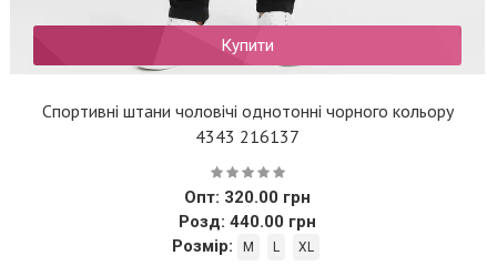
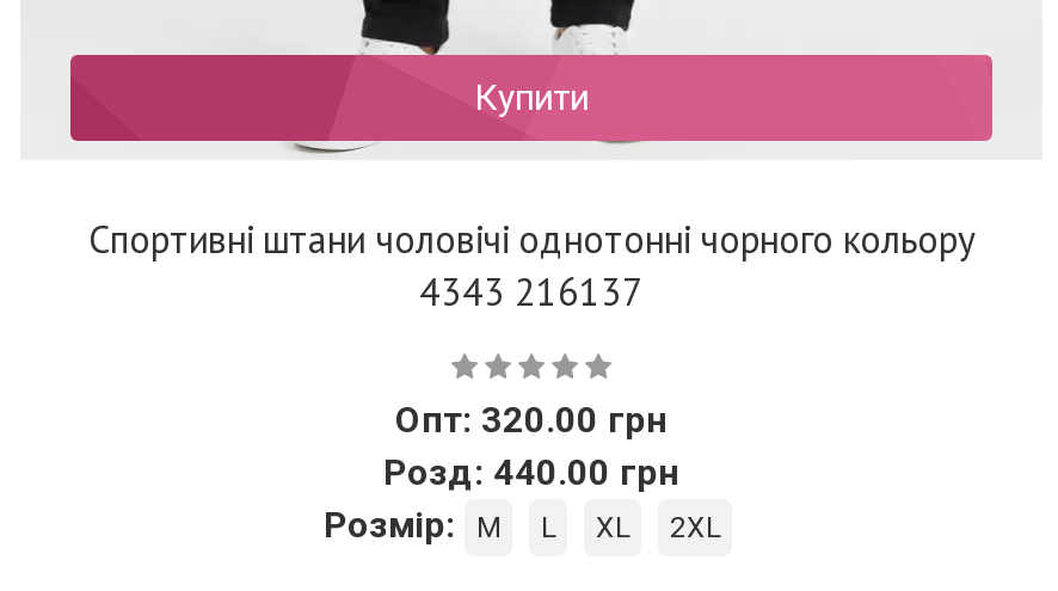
none -> [670,511,720,544] 2XL

